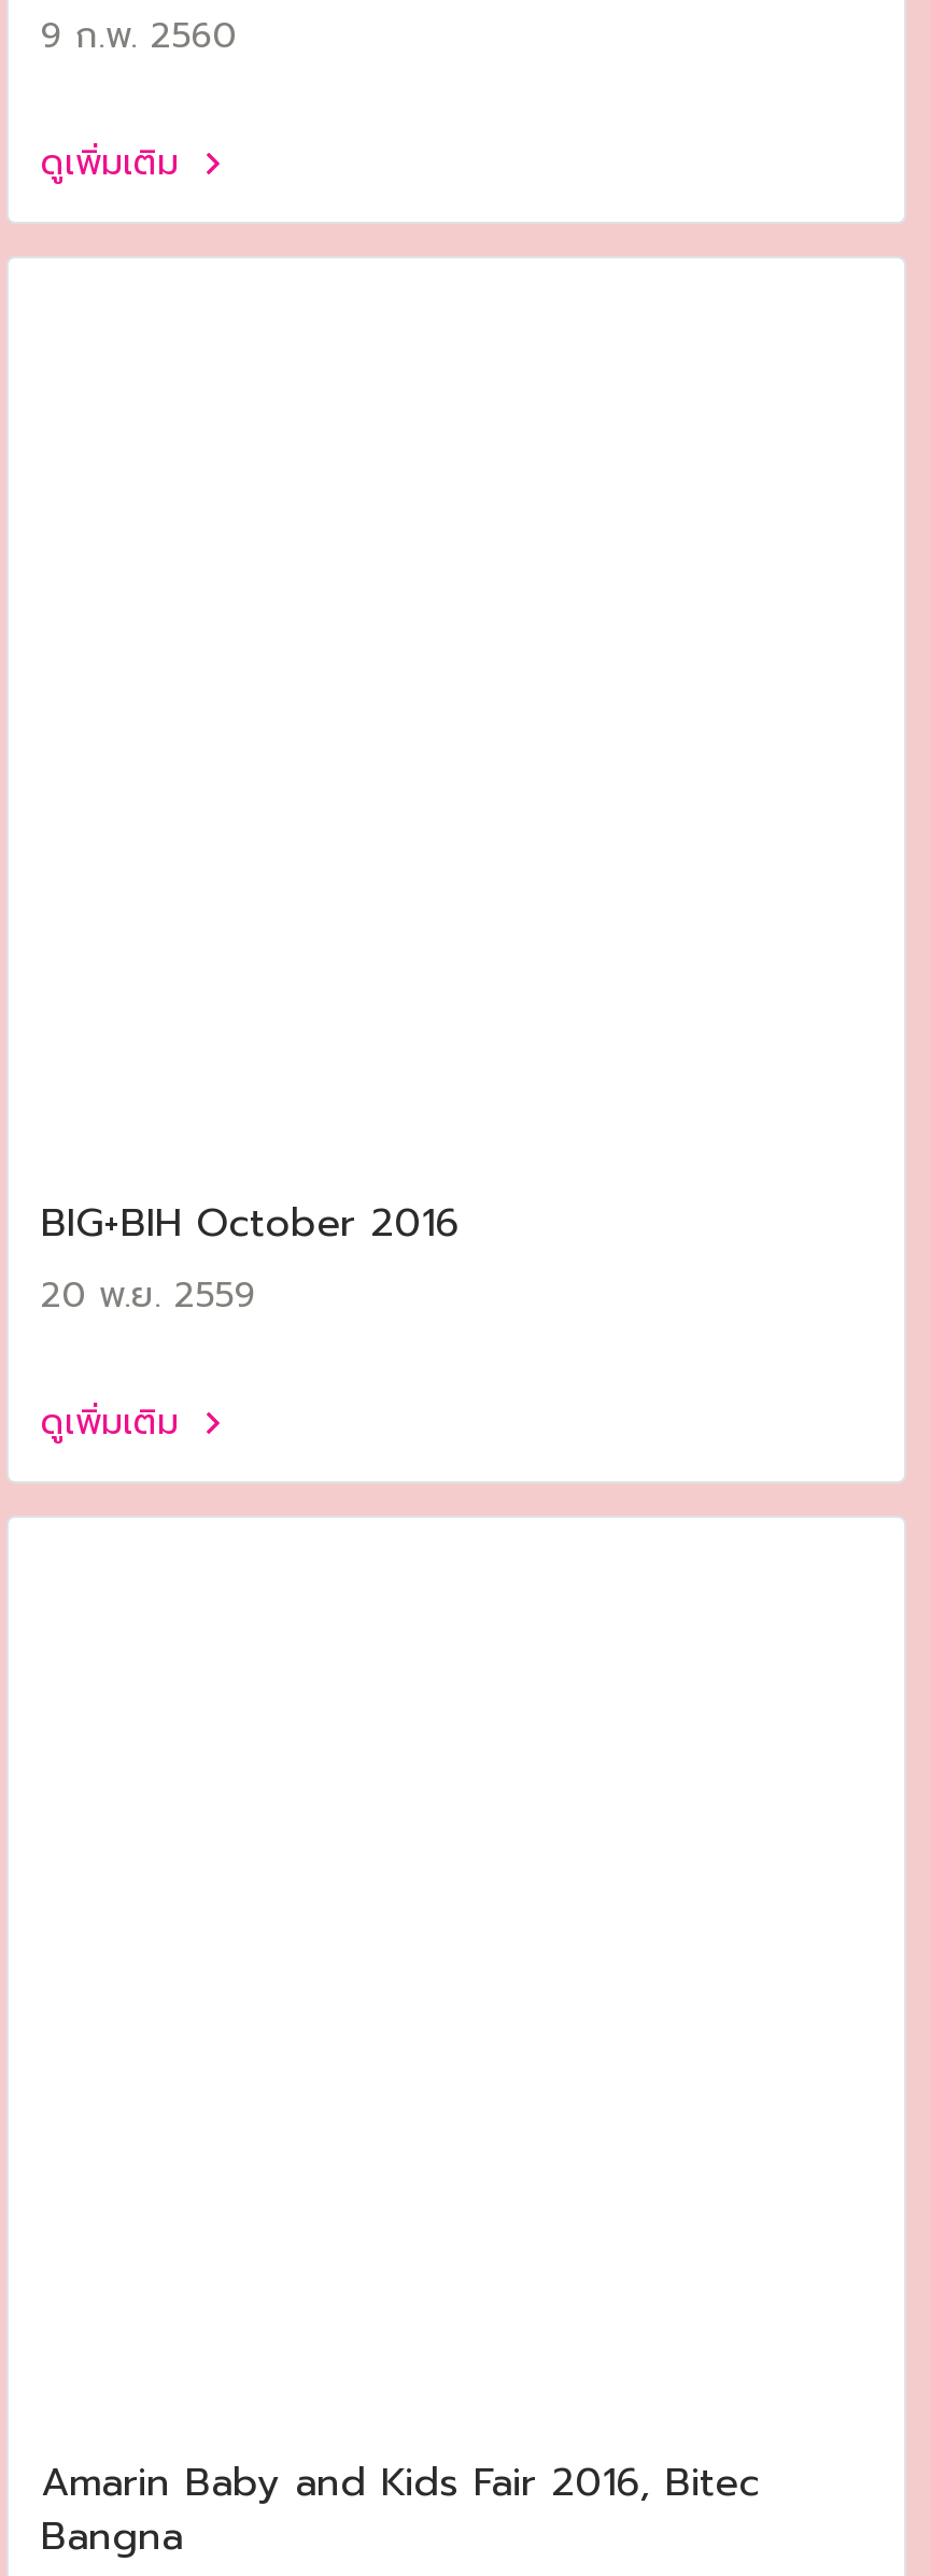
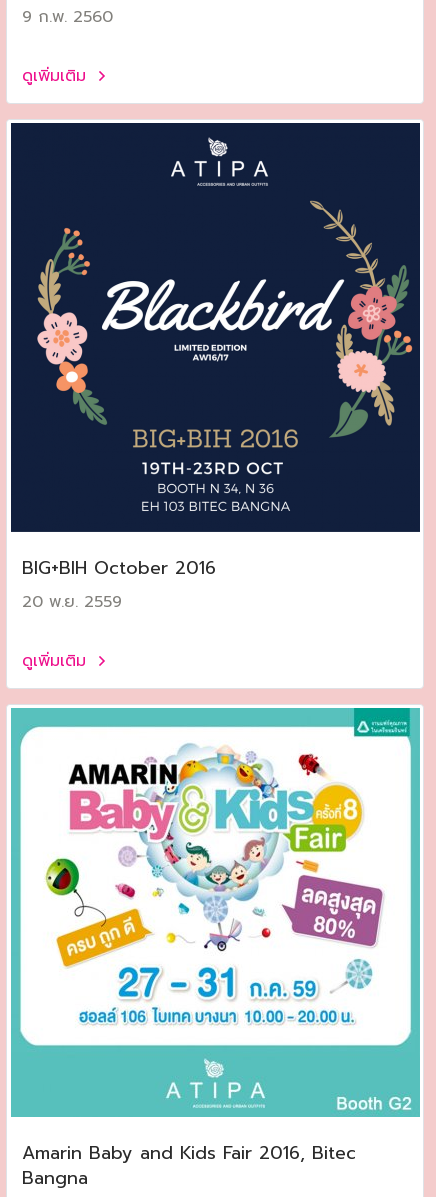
none -> [10,122,421,533] [image]
none -> [10,707,421,1118] [image]

